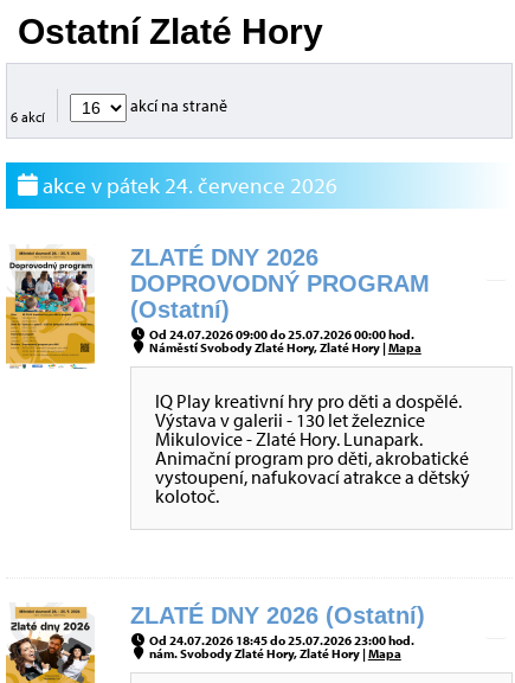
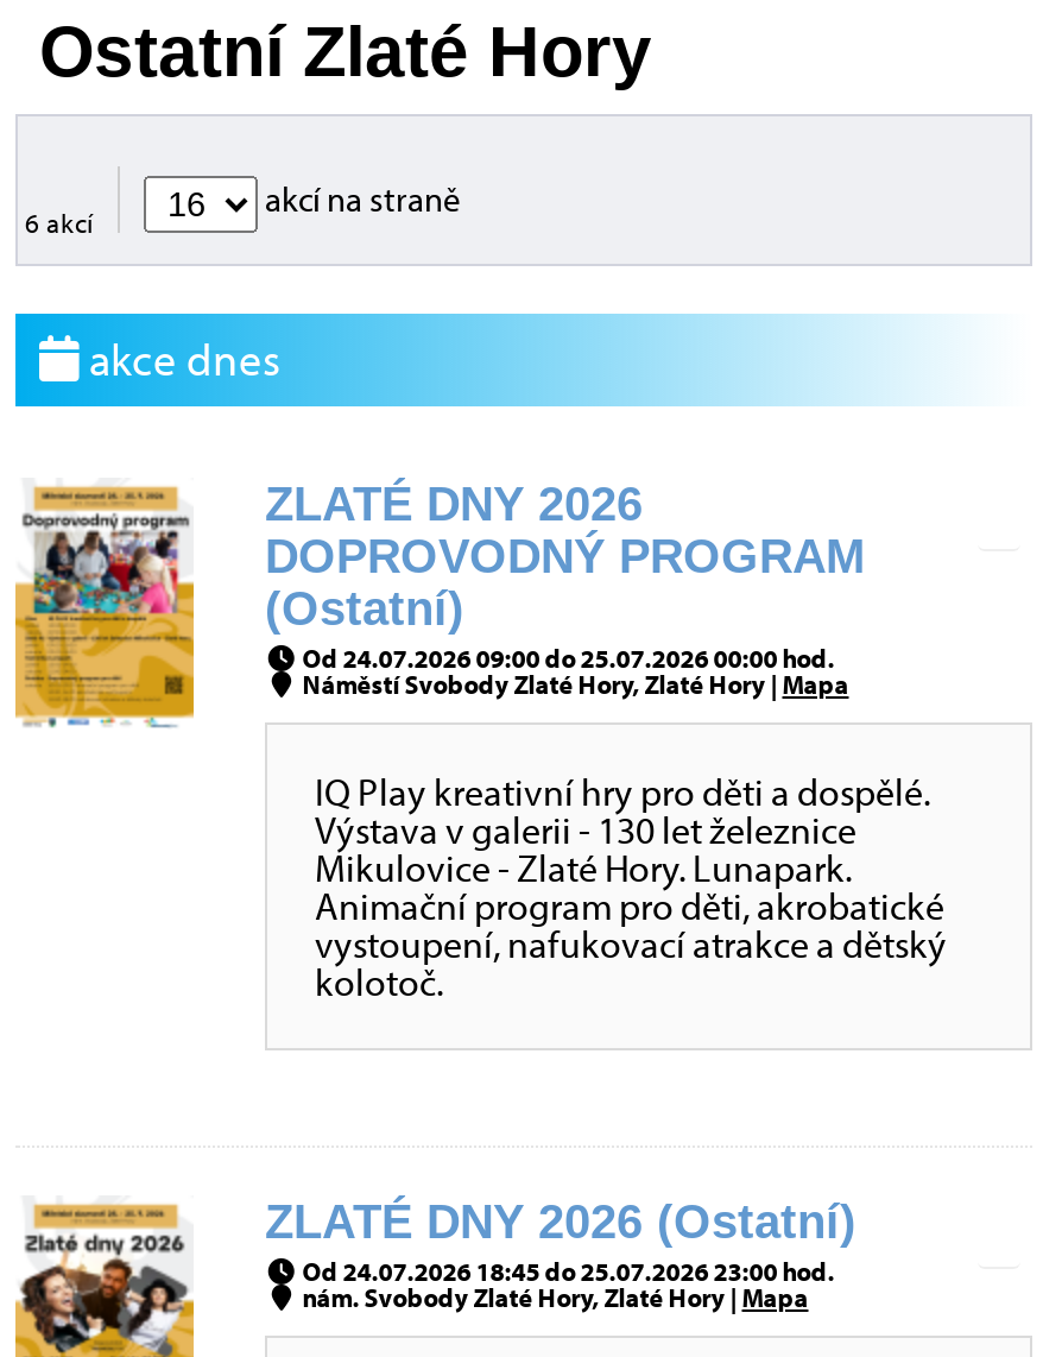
[38,171,337,199] akce v pátek 24. července 2026 -> [80,330,282,387] akce dnes

